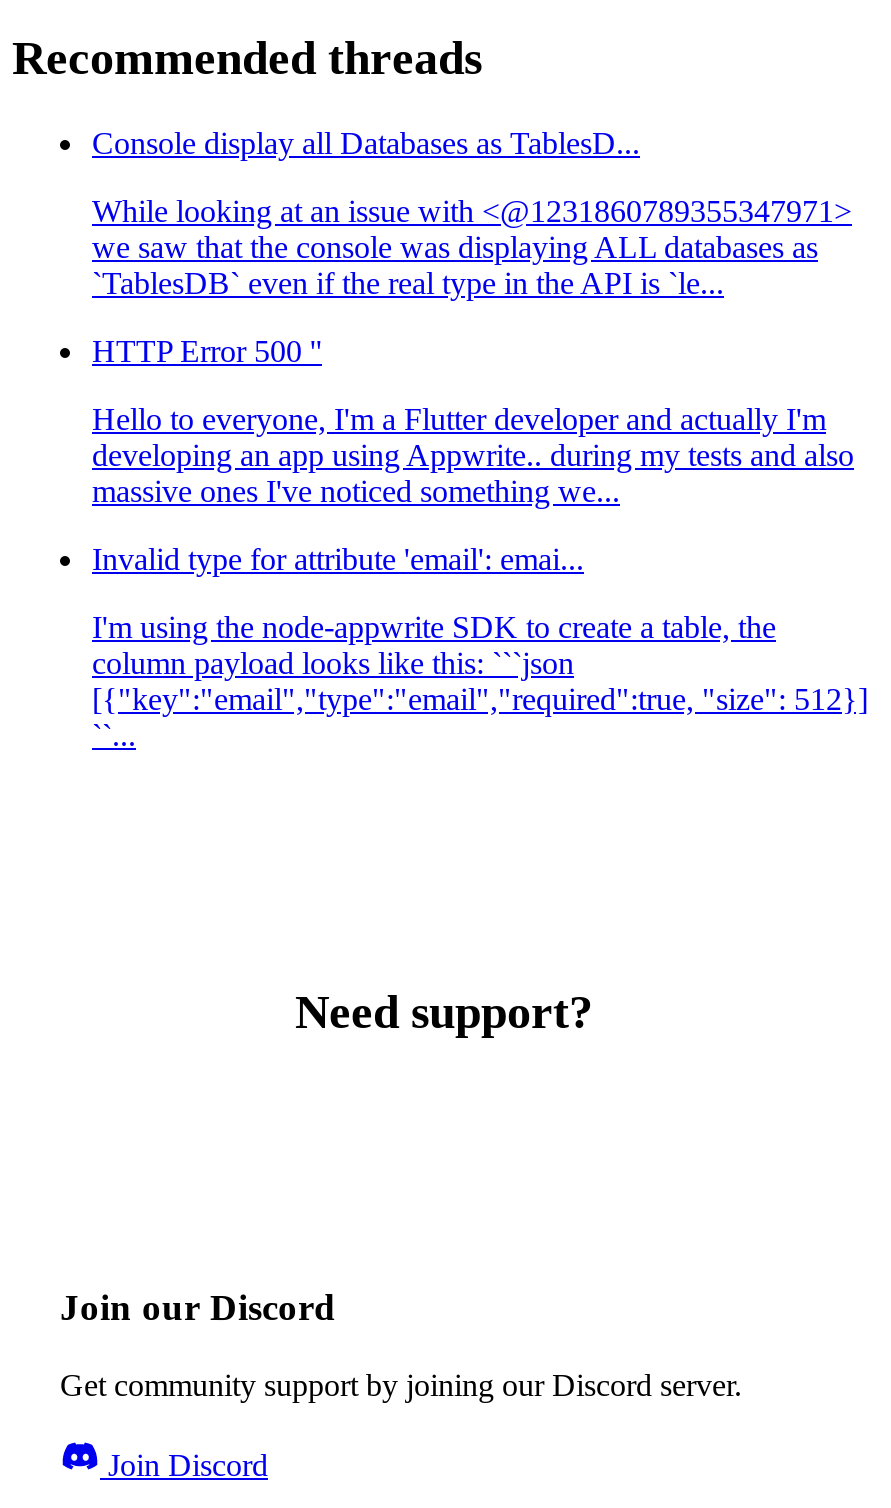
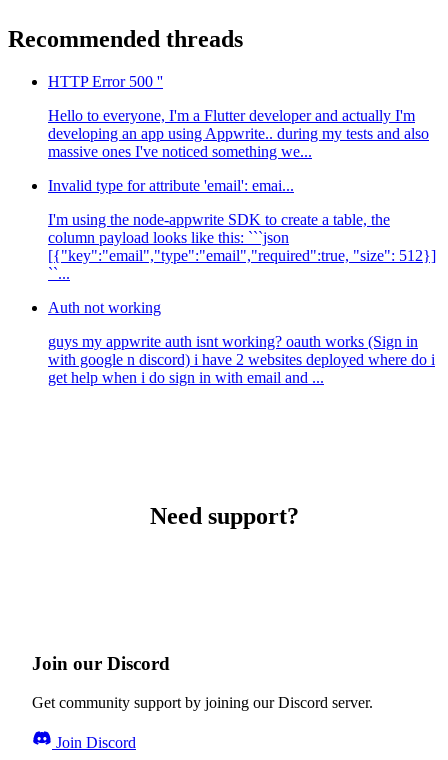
[92,126,852,300] Console display all Databases as TablesD... | While looking at an issue with <@1231860789355347971> | we saw that the console was displaying ALL databases as | `TablesDB` even if the real type in the API is `le... -> none
moved [92,334,868,716] -> [48,73,436,264]: HTTP Error 500 '' | Hello to everyone, I'm a Flutter developer and actually I'm | developing an app using Appwrite.. during my tests and also | massive ones I've noticed something we... | Invalid type for attribute 'email': emai... | I'm using the node-appwrite SDK to create a table, the | column payload looks like this: ```json | [{"key":"email","type":"email","required":true, "size": 512}]
none -> [48,299,435,386] Auth not working | guys my appwrite auth isnt working? oauth works (Sign in | with google n discord) i have 2 websites deployed where do i | get help when i do sign in with email and ...

